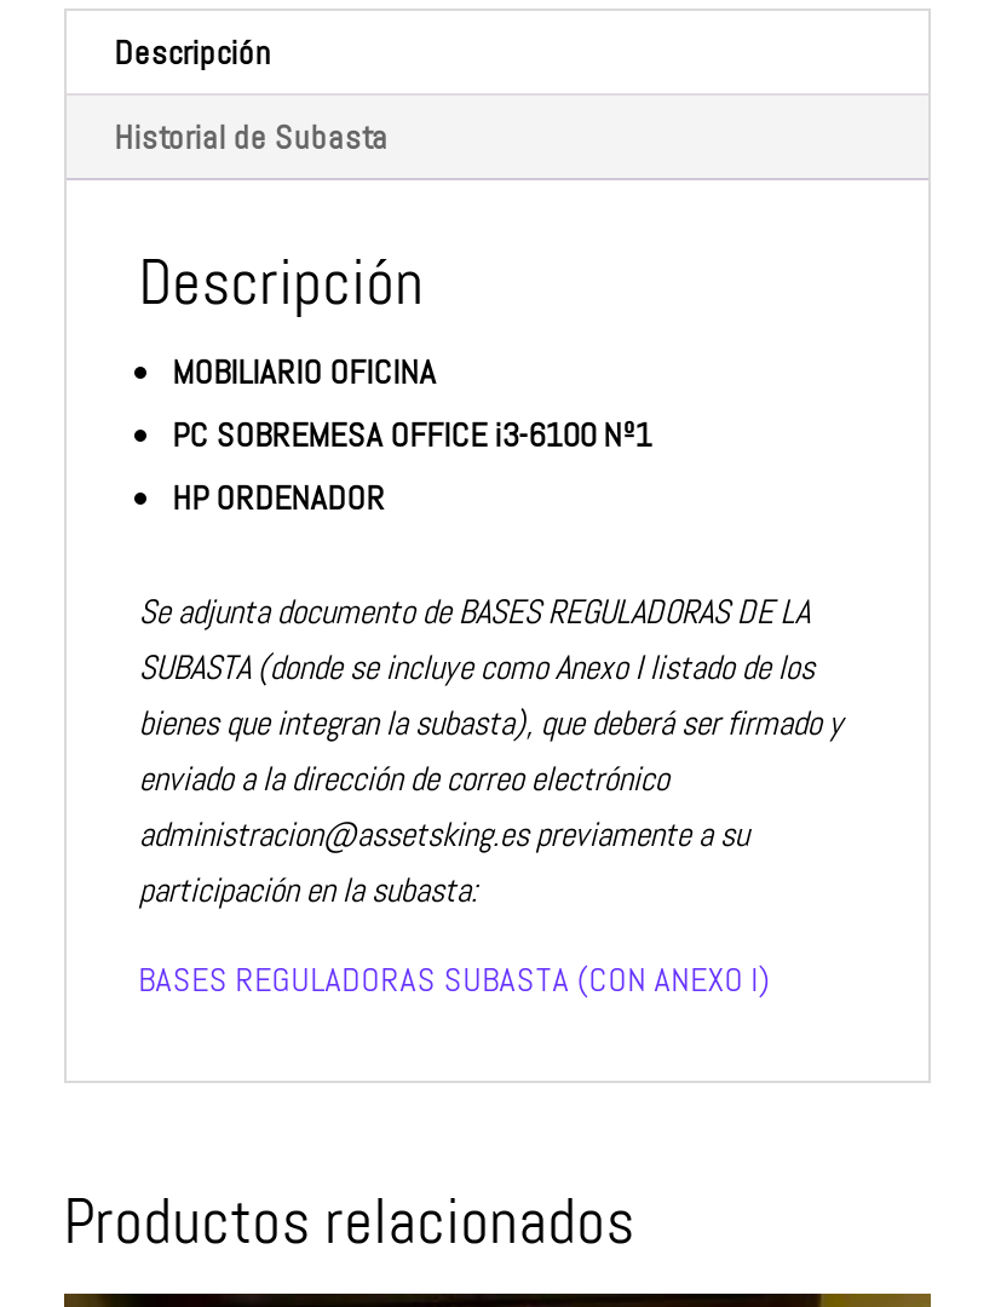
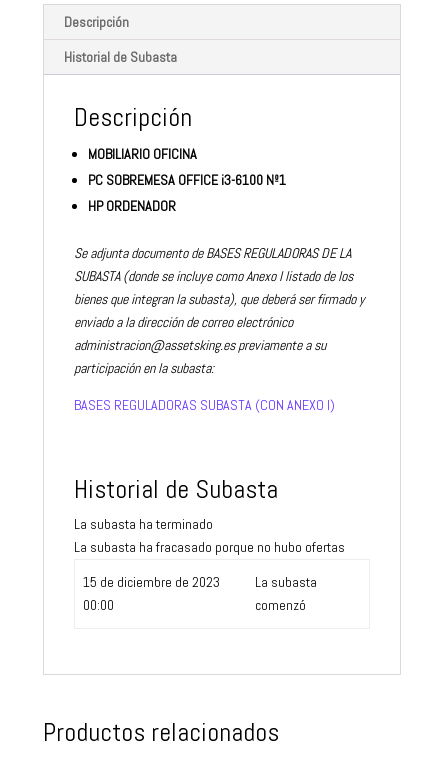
none -> [74,473,345,614] Historial de Subasta | La subasta ha terminado | La subasta ha fracasado porque no hubo ofertas | 15 de diciembre de 2023 | 00:00
none -> [255,573,317,614] La subasta | comenzó

